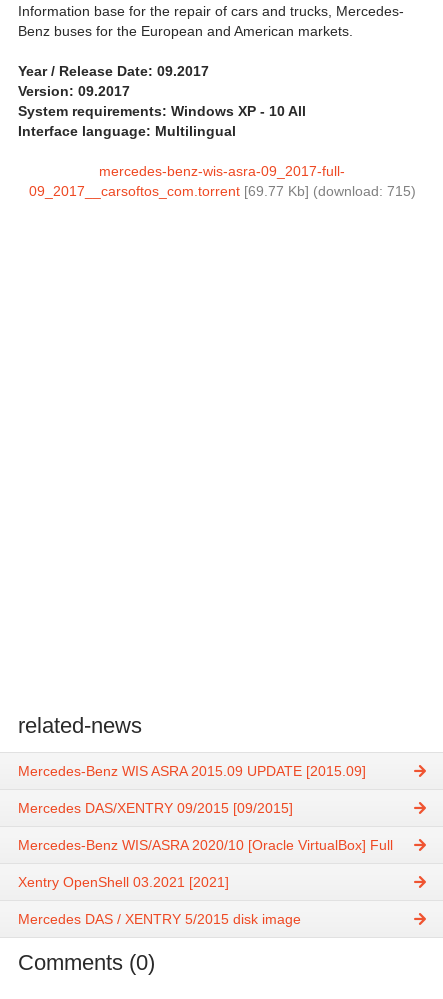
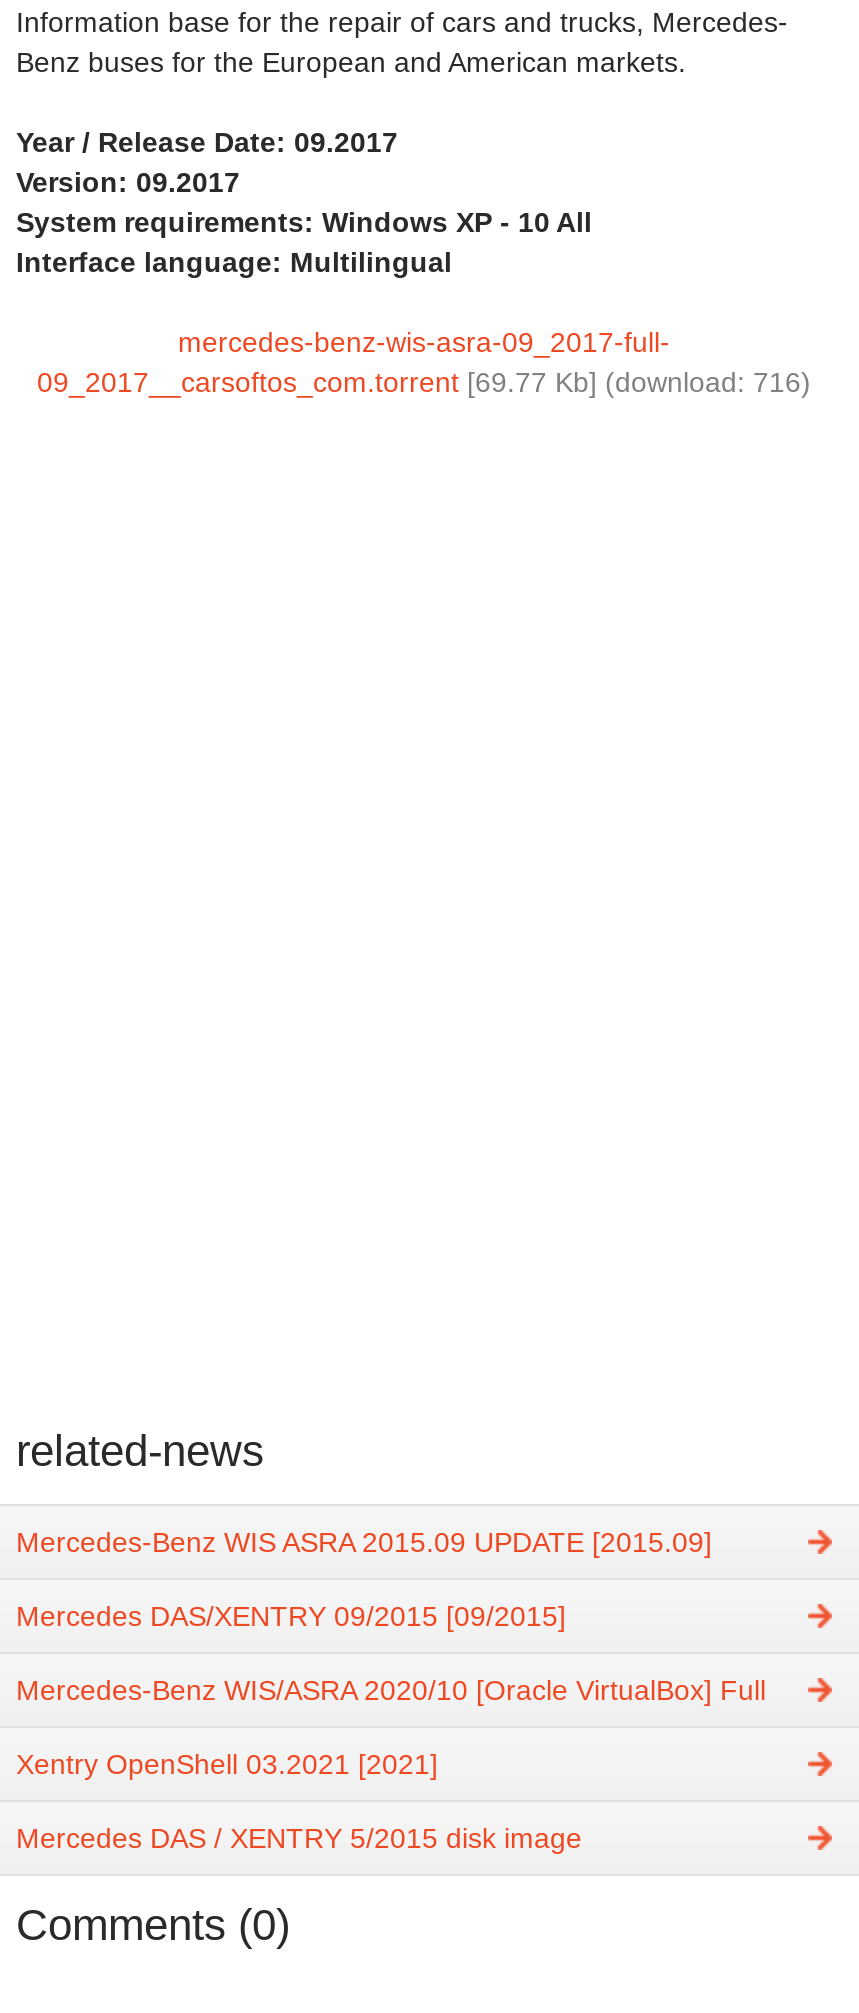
[28,183,415,199] 09_2017__carsoftos_com.torrent [69.77 Kb] (download: 715) -> [37,366,811,398] 09_2017__carsoftos_com.torrent [69.77 Kb] (download: 716)

